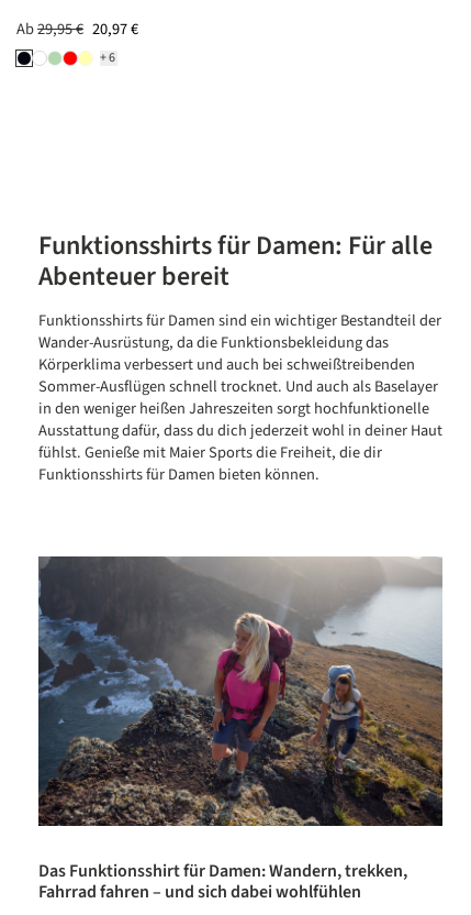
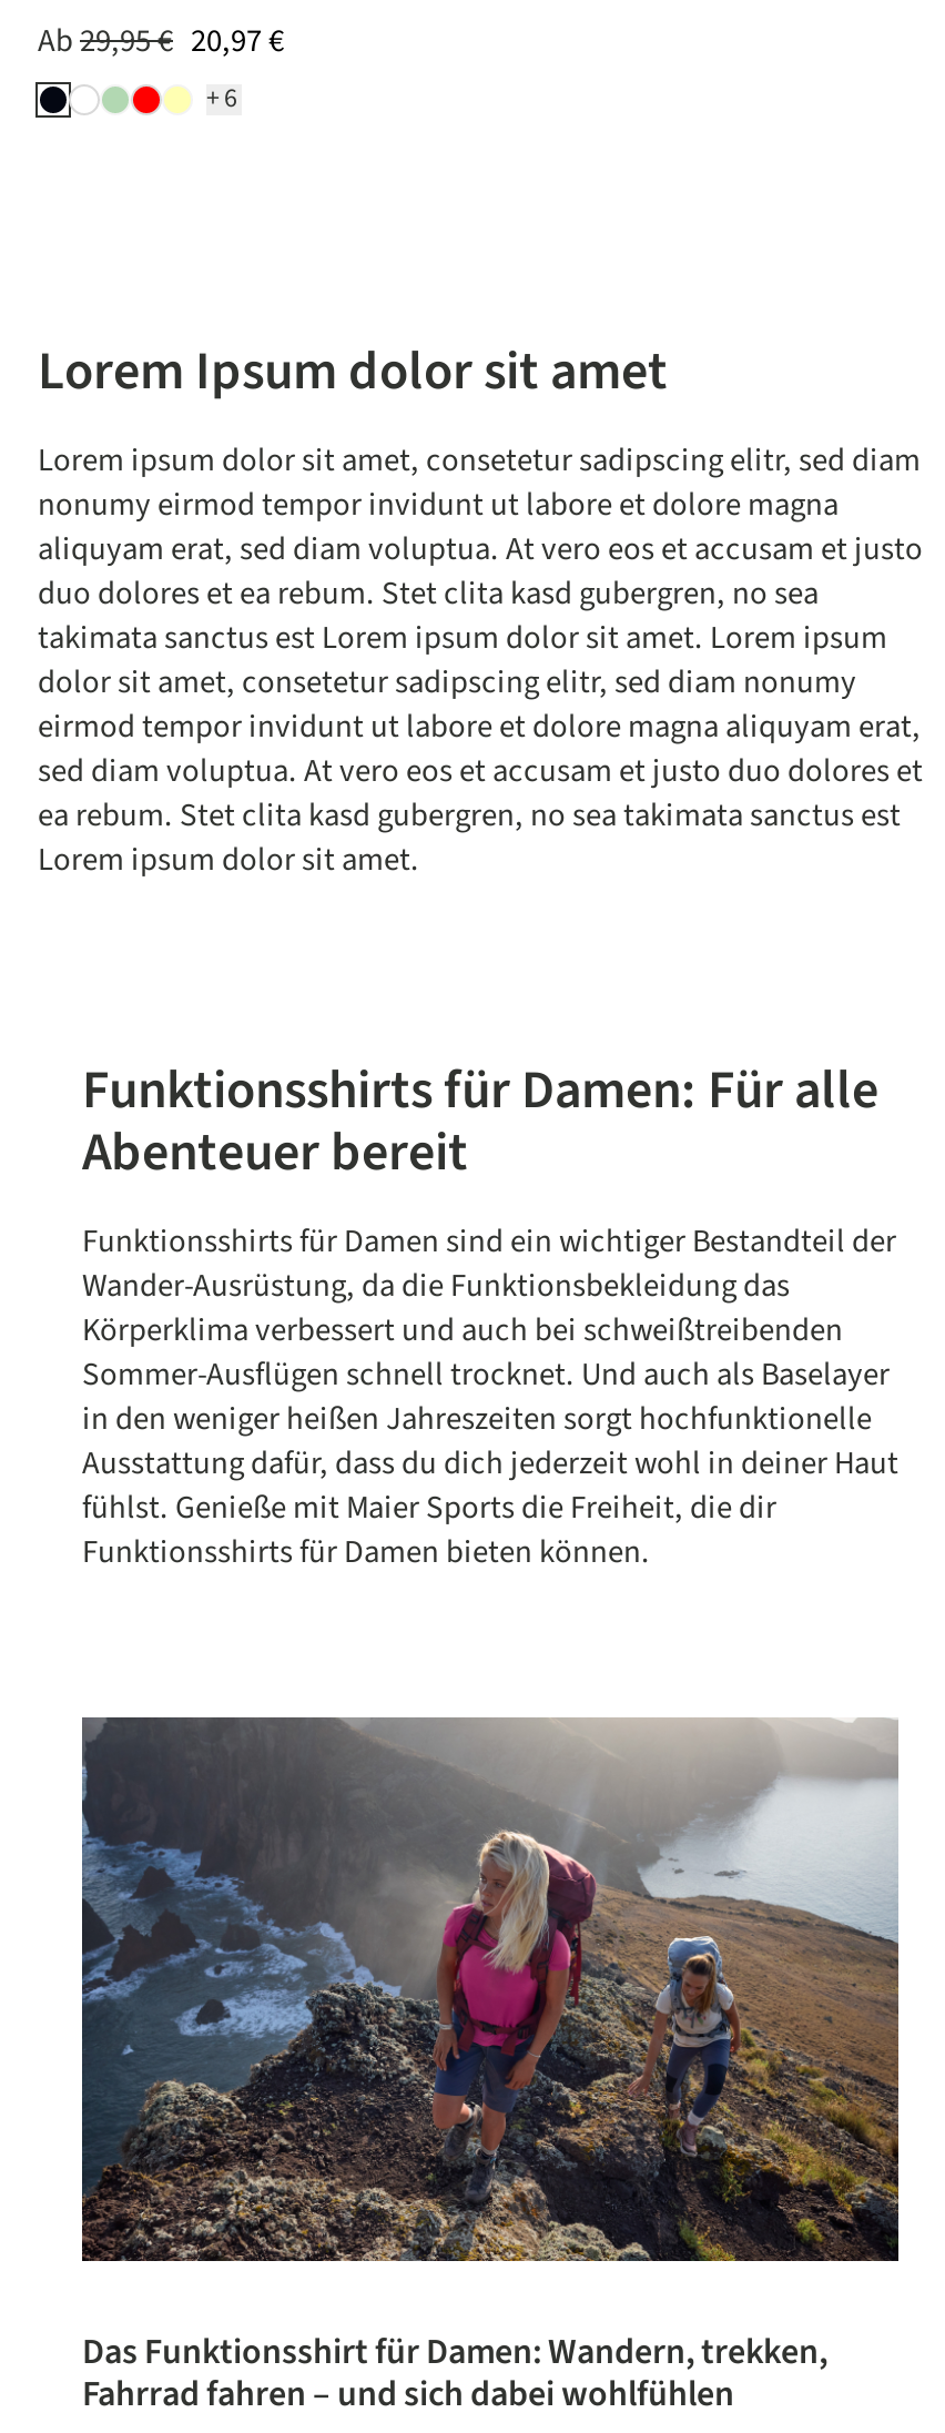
none -> [38,332,923,882] Lorem Ipsum dolor sit amet | Lorem ipsum dolor sit amet, consetetur sadipscing elitr, sed diam | nonumy eirmod tempor invidunt ut labore et dolore magna | aliquyam erat, sed diam voluptua. At vero eos et accusam et justo | duo dolores et ea rebum. Stet clita kasd gubergren, no sea | takimata sanctus est Lorem ipsum dolor sit amet. Lorem ipsum | dolor sit amet, consetetur sadipscing elitr, sed diam nonumy | eirmod tempor invidunt ut labore et dolore magna aliquyam erat, | sed diam voluptua. At vero eos et accusam et justo duo dolores et | ea rebum. Stet clita kasd gubergren, no sea takimata sanctus est | Lorem ipsum dolor sit amet.

